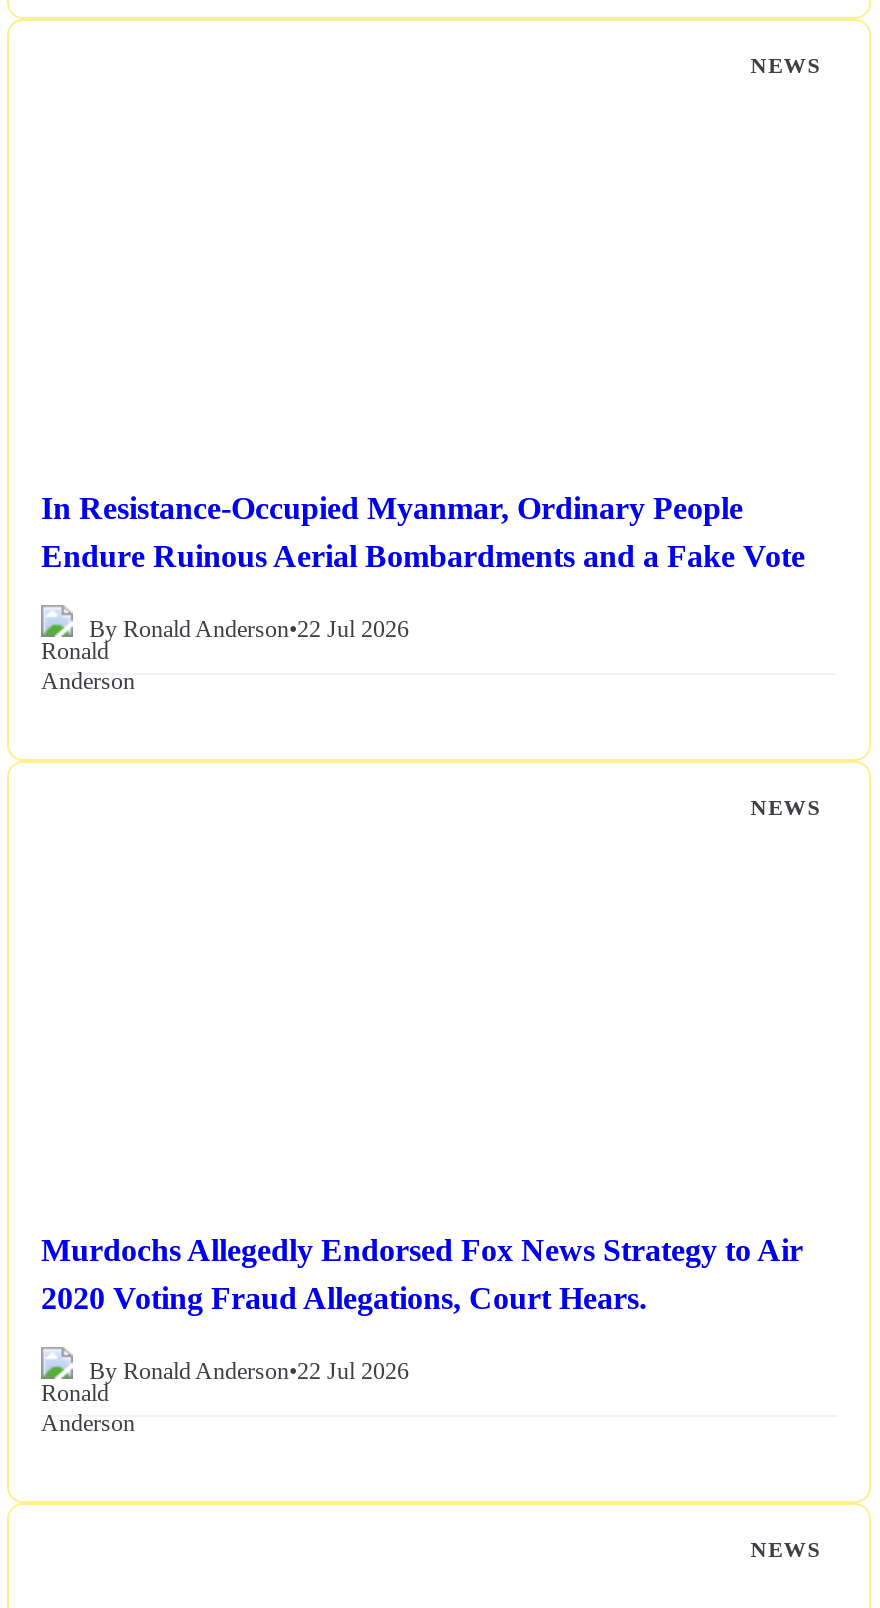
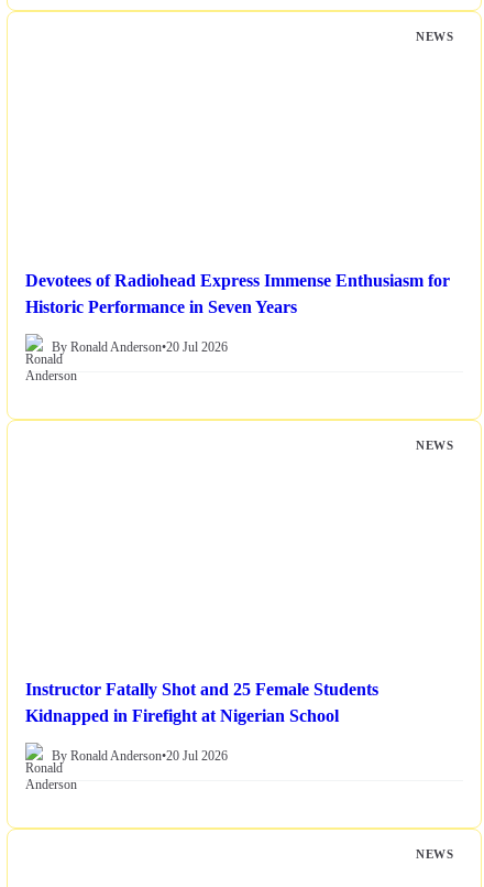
[41,491,805,573] In Resistance-Occupied Myanmar, Ordinary People | Endure Ruinous Aerial Bombardments and a Fake Vote -> [25,271,450,316] Devotees of Radiohead Express Immense Enthusiasm for | Historic Performance in Seven Years
[89,614,409,642] By Ronald Anderson•22 Jul 2026 -> [52,339,228,354] By Ronald Anderson•20 Jul 2026
[41,1233,803,1315] Murdochs Allegedly Endorsed Fox News Strategy to Air | 2020 Voting Fraud Allegations, Court Hears. -> [25,680,378,725] Instructor Fatally Shot and 25 Female Students | Kidnapped in Firefight at Nigerian School
[89,1356,409,1384] By Ronald Anderson•22 Jul 2026 -> [52,748,228,763] By Ronald Anderson•20 Jul 2026

